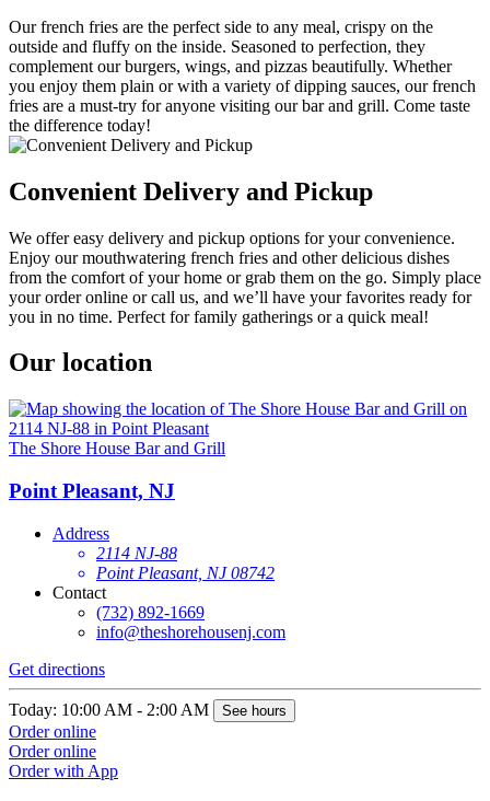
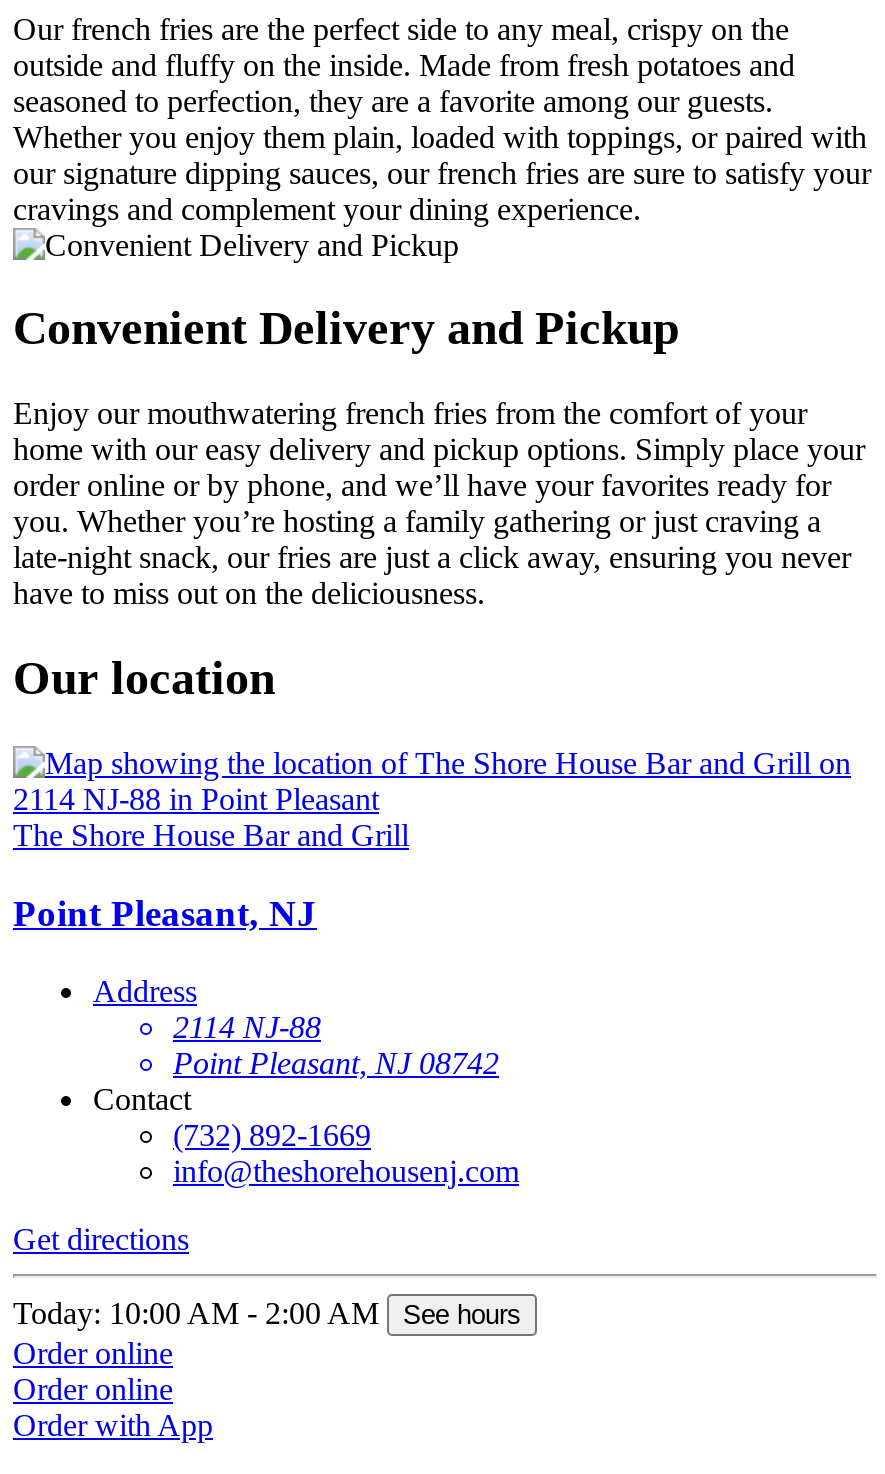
[9,37,476,134] outside and fluffy on the inside. Seasoned to perfection, they | complement our burgers, wings, and pizzas beautifully. Whether | you enjoy them plain or with a variety of dipping sauces, our french | fries are a must-try for anyone visiting our bar and grill. Come taste | the difference today! -> [13,47,871,225] outside and fluffy on the inside. Made from fresh potatoes and | seasoned to perfection, they are a favorite among our guests. | Whether you enjoy them plain, loaded with toppings, or paired with | our signature dipping sauces, our french fries are sure to satisfy your | cravings and complement your dining experience.
[9,228,481,326] We offer easy delivery and pickup options for your convenience. | Enjoy our mouthwatering french fries and other delicious dishes | from the comfort of your home or grab them on the go. Simply place | your order online or call us, and we’ll have your favorites ready for | you in no time. Perfect for family gatherings or a quick meal! -> [13,397,865,611] Enjoy our mouthwatering french fries from the comfort of your | home with our easy delivery and pickup options. Simply place your | order online or by phone, and we’ll have your favorites ready for | you. Whether you’re hosting a family gathering or just craving a | late-night snack, our fries are just a click away, ensuring you never | have to miss out on the deliciousness.

